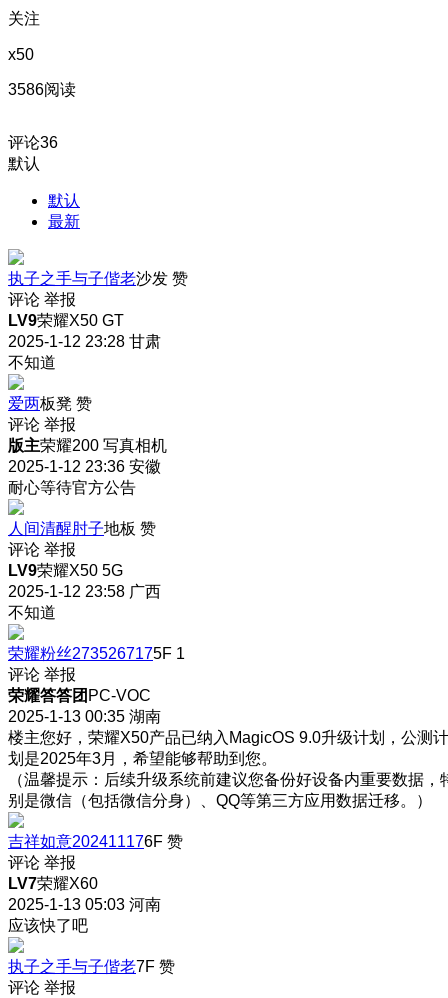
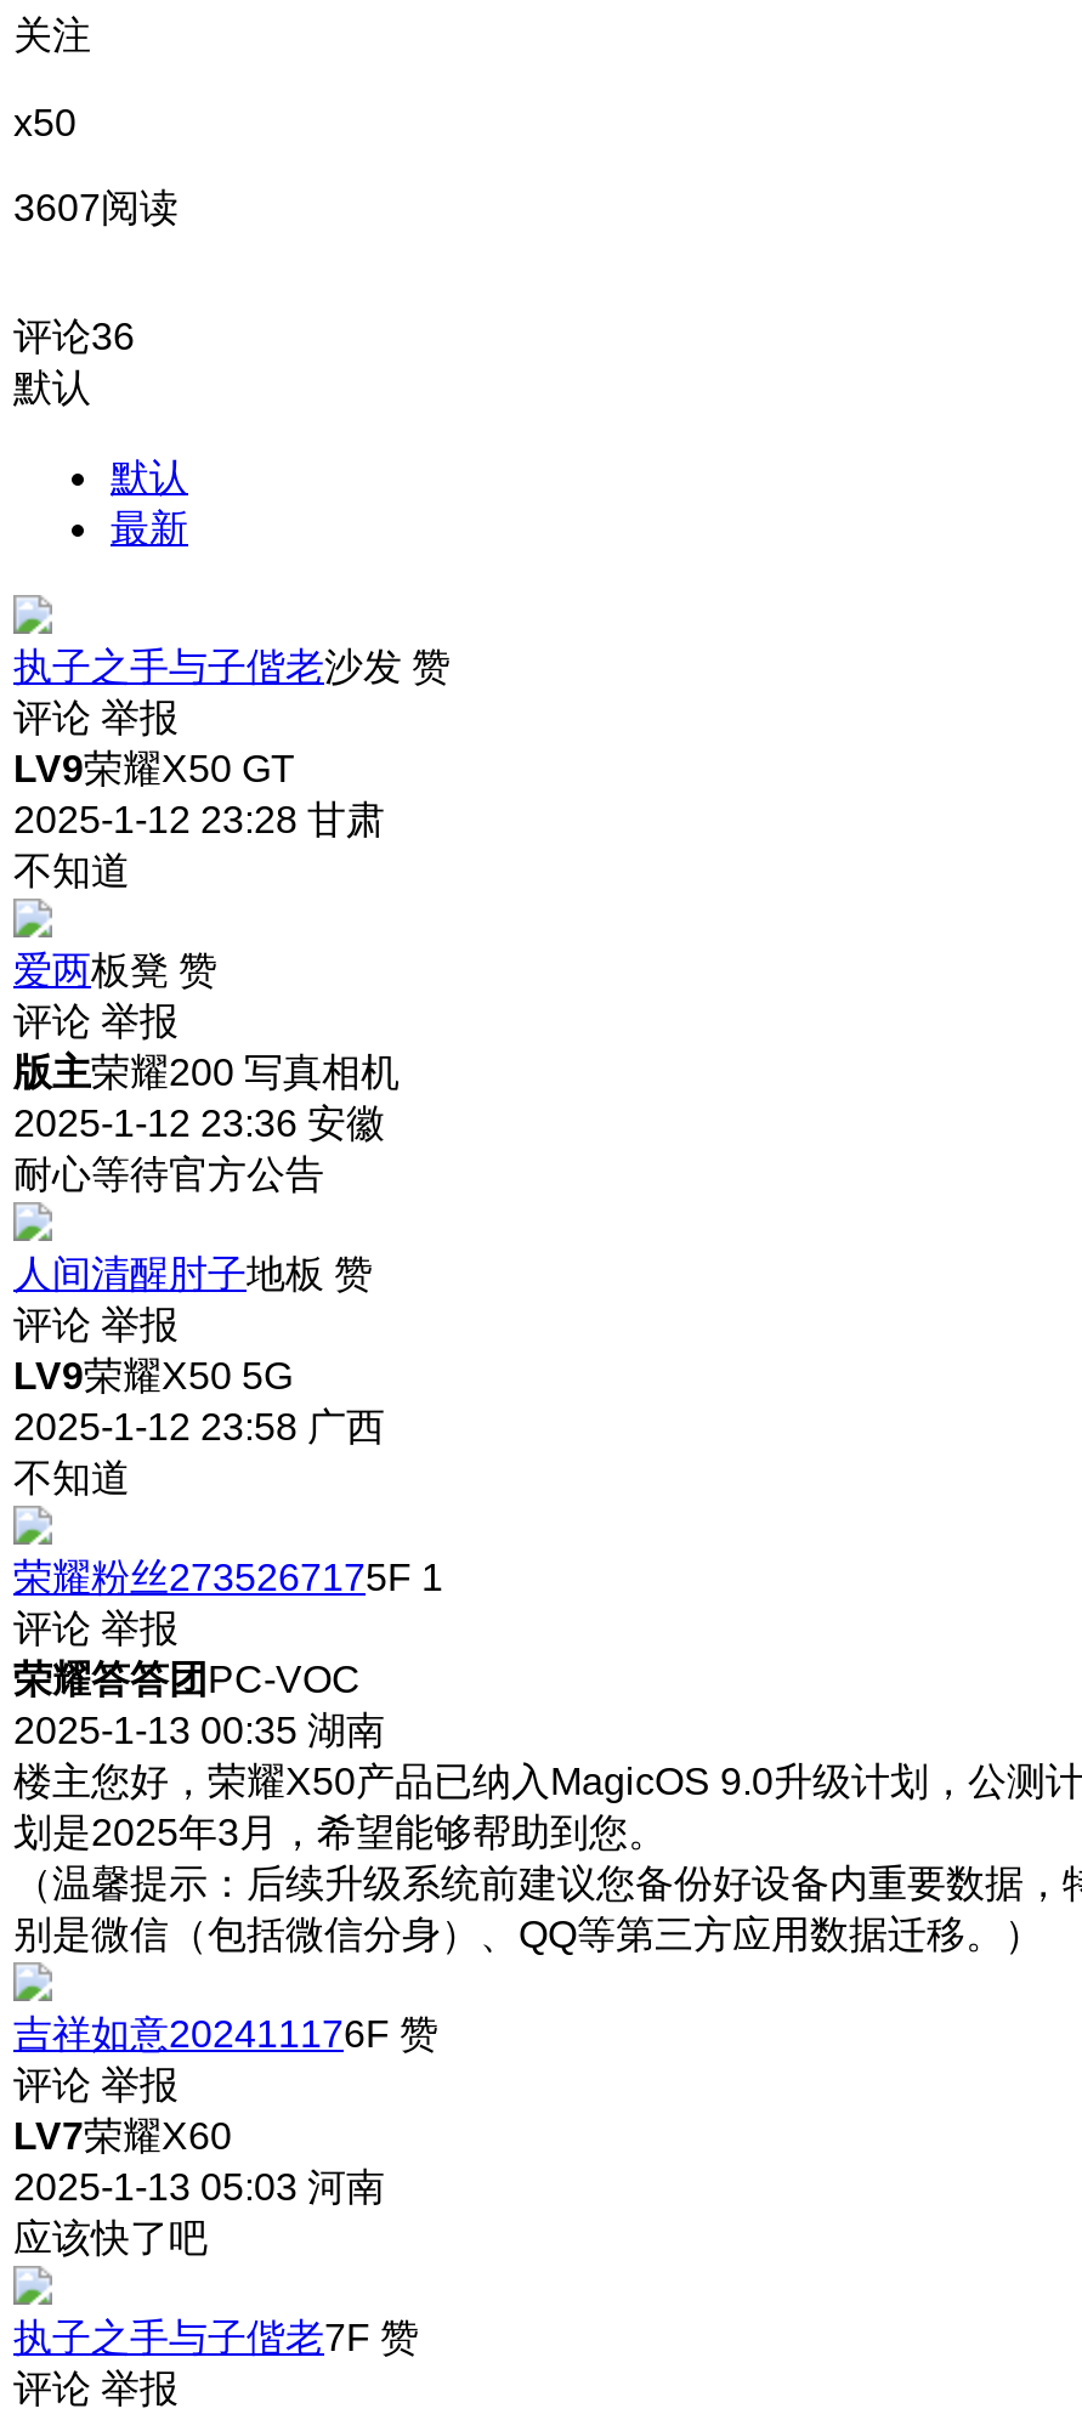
[8,81,76,98] 3586阅读 -> [13,187,179,228] 3607阅读

